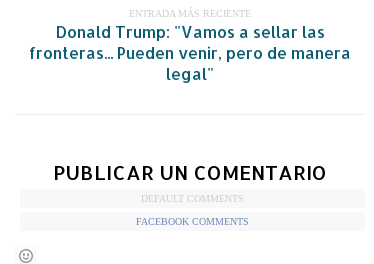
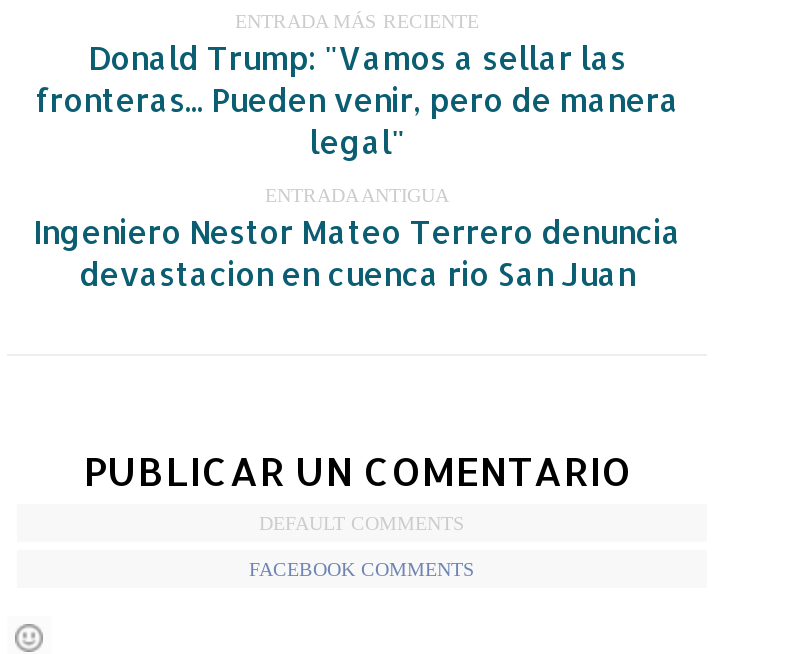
none -> [33,183,681,293] ENTRADA ANTIGUA | Ingeniero Nestor Mateo Terrero denuncia | devastacion en cuenca rio San Juan

